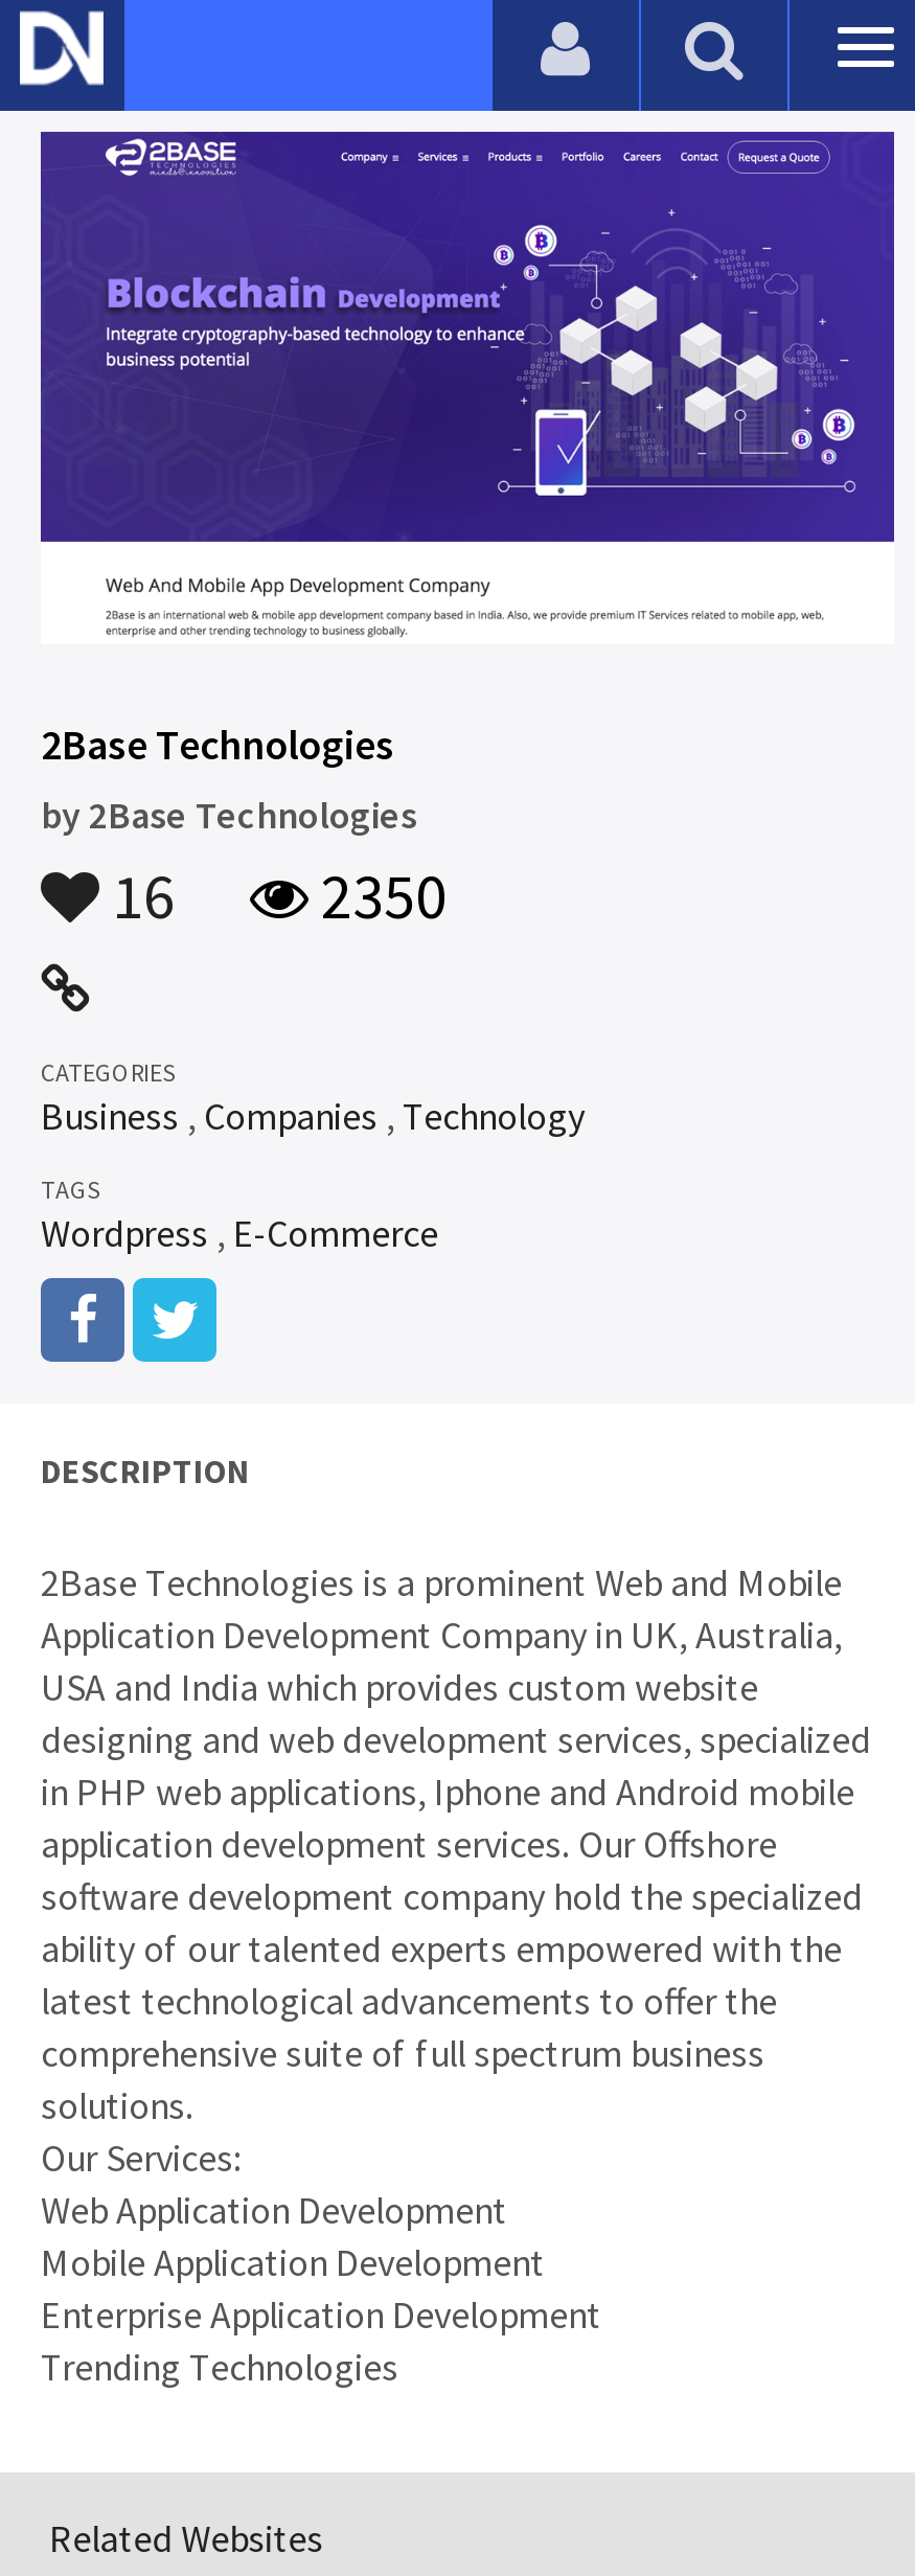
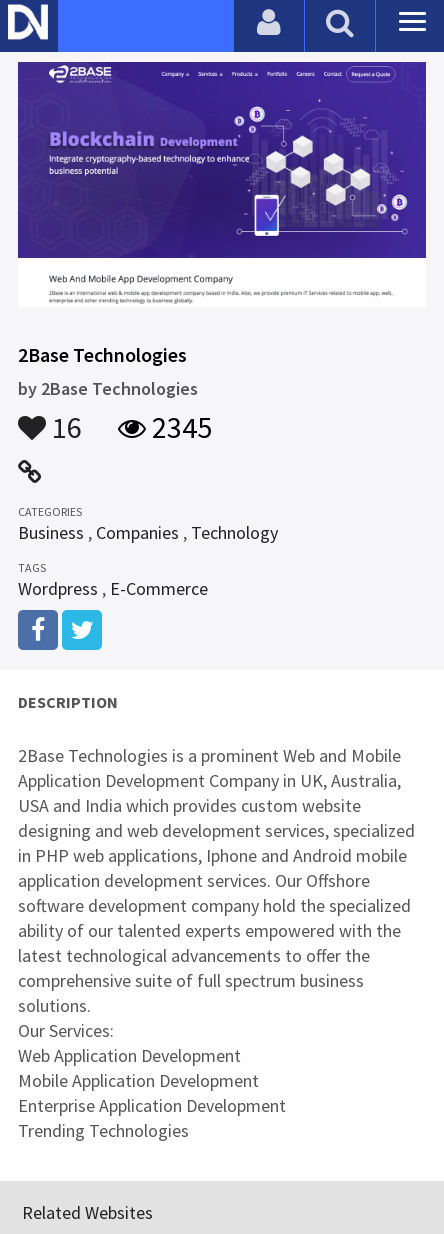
[99,855,447,935] 16 2350 -> [46,408,212,446] 16 2345

